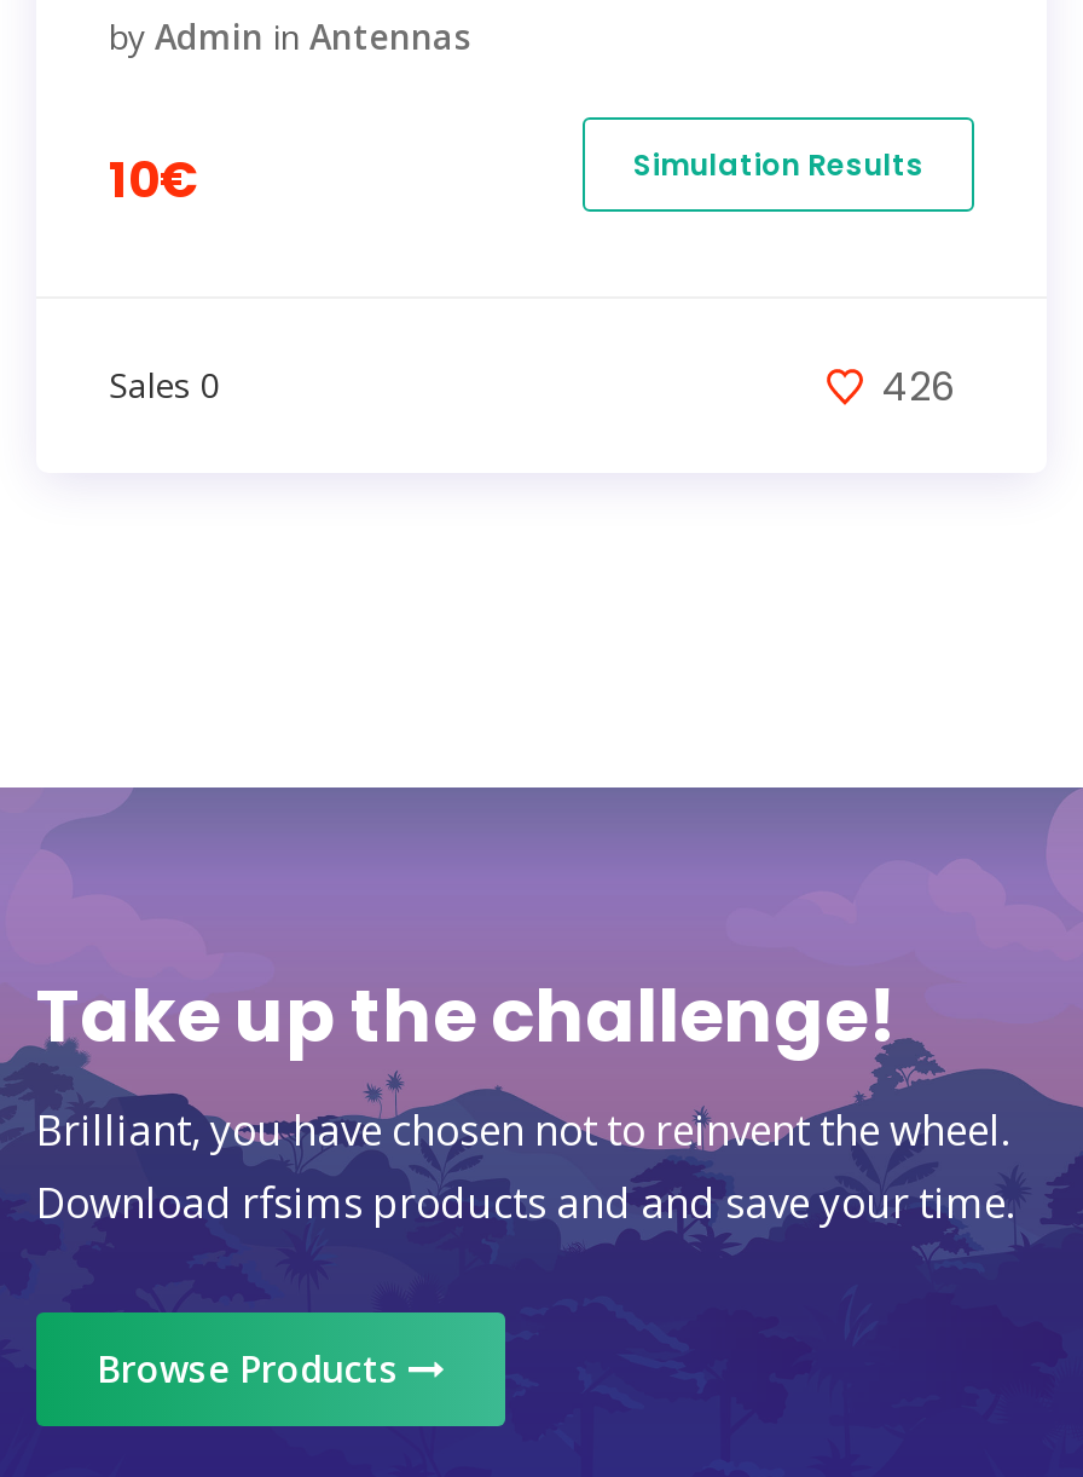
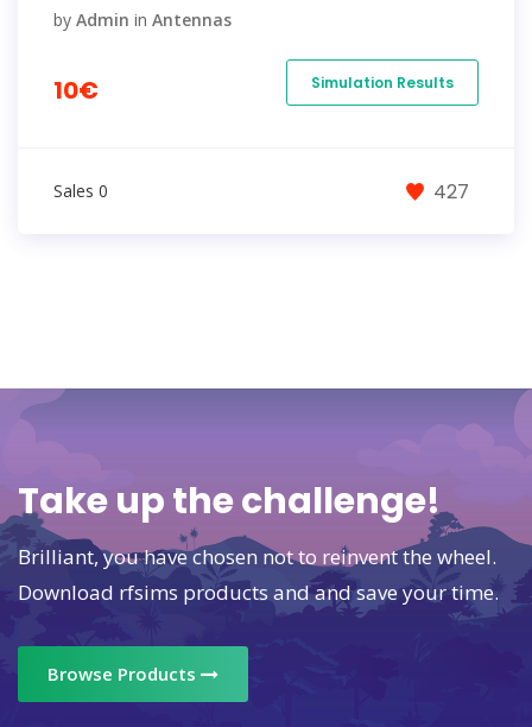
[882,360,955,415] 426 -> [433,178,469,206] 427

